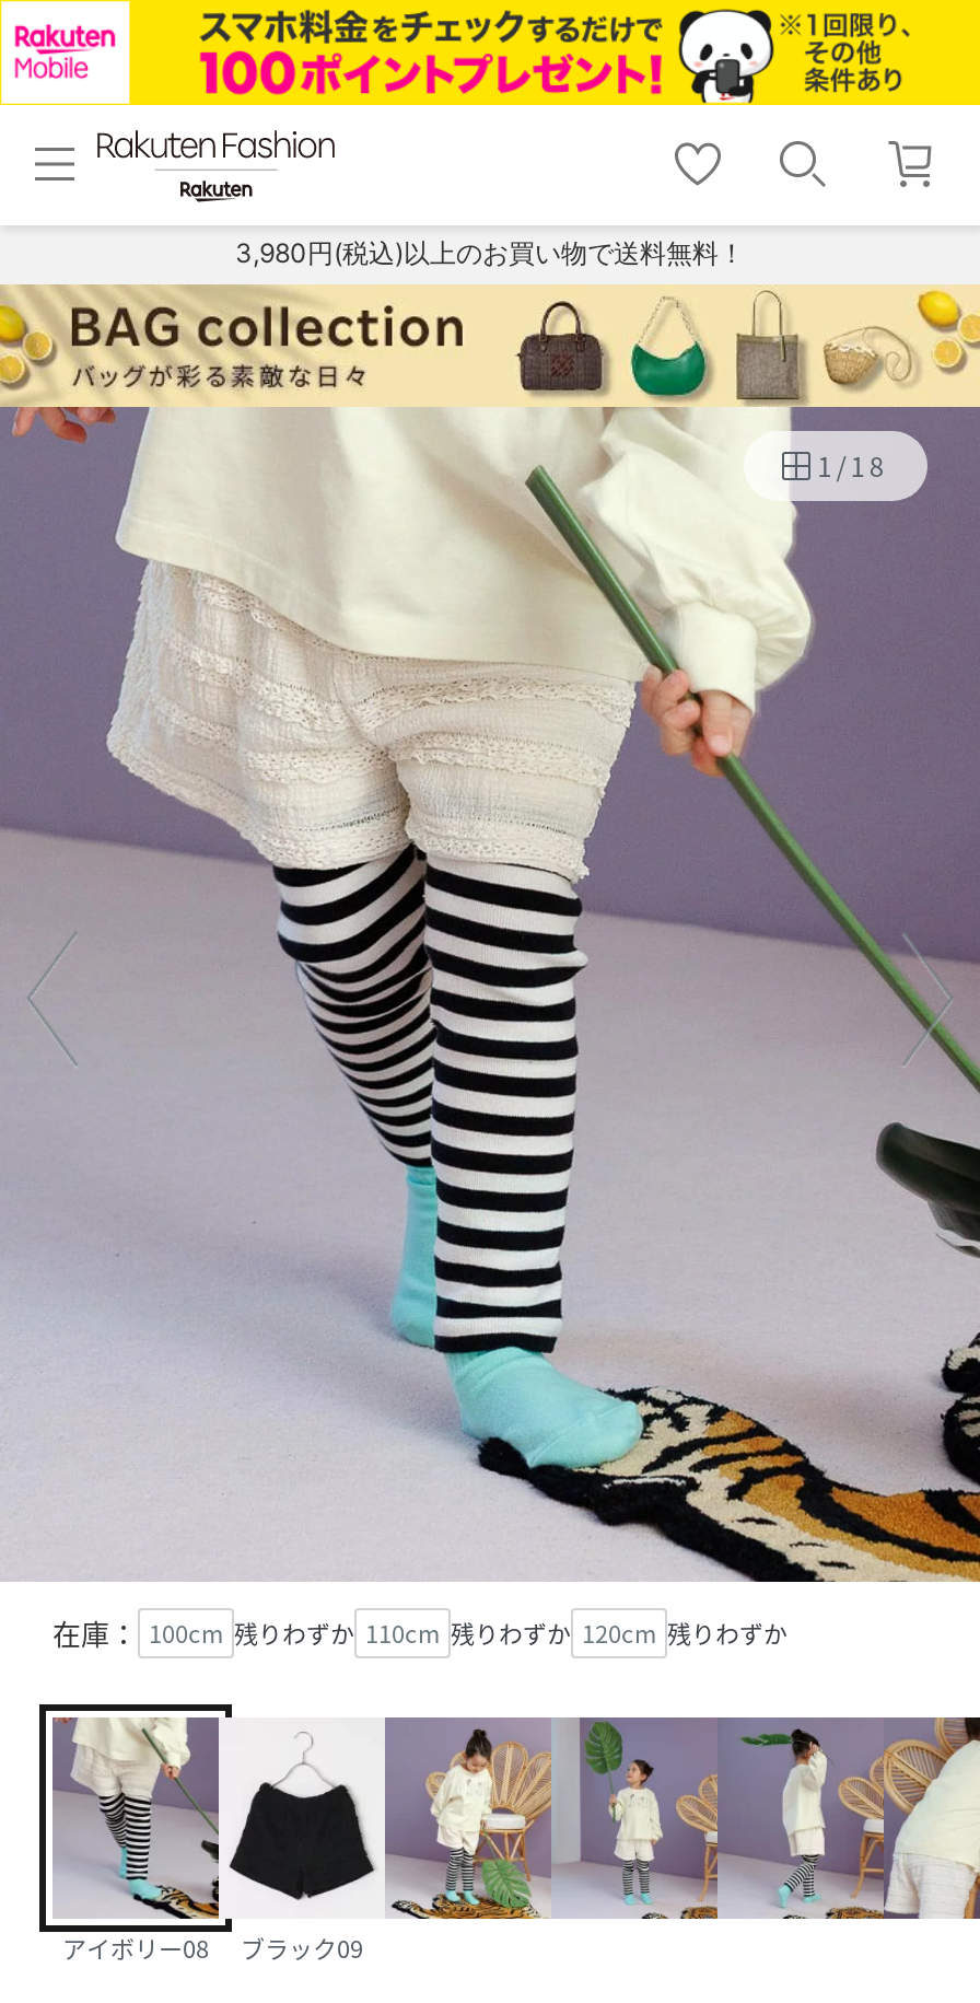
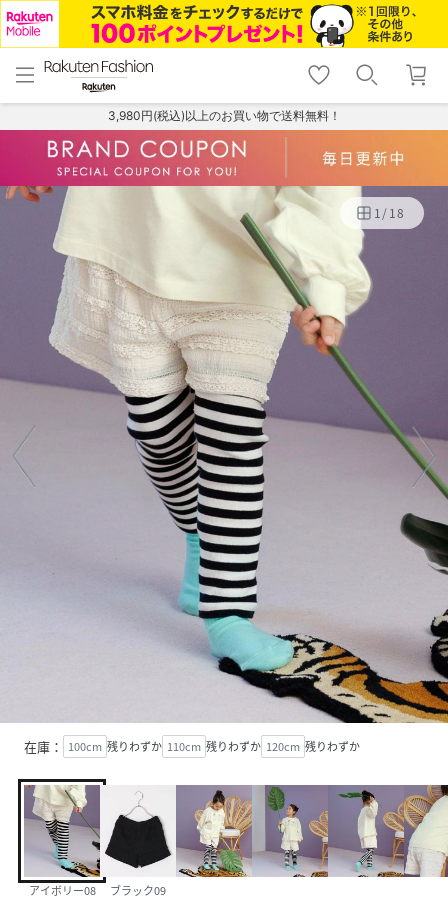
[7,284,973,409] [image] -> [3,129,445,187] [image]

